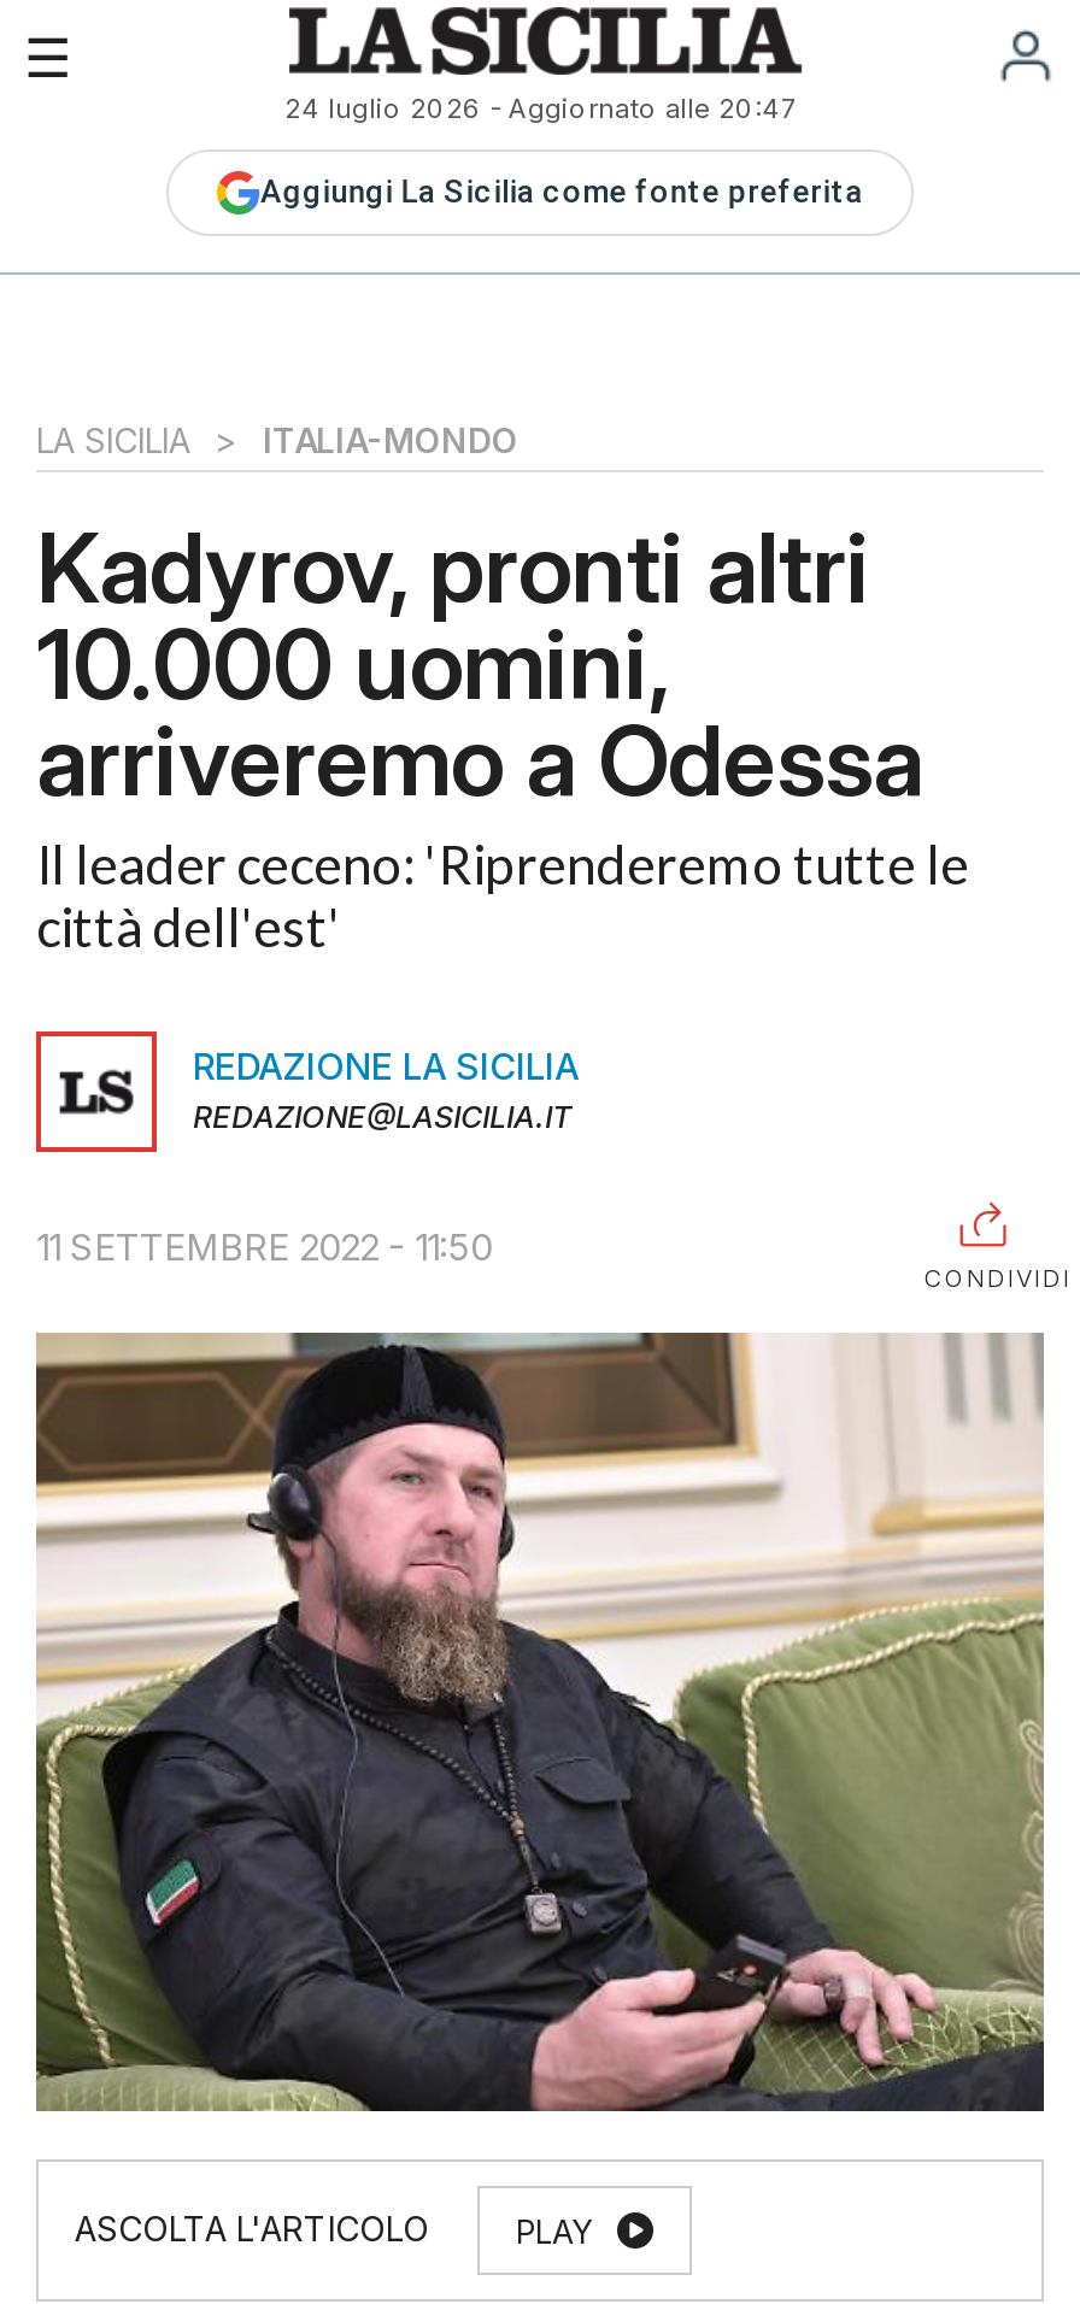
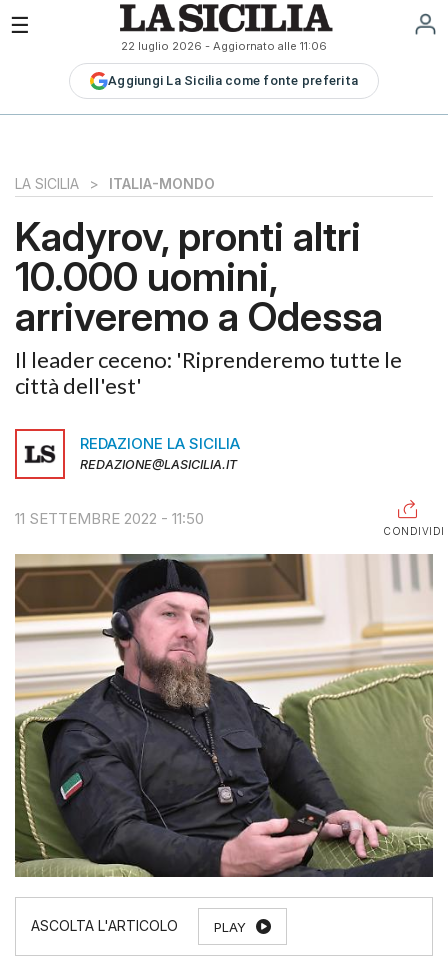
[284,90,796,124] 24 luglio 2026 - Aggiornato alle 20:47 -> [121,38,327,52] 22 luglio 2026 - Aggiornato alle 11:06

